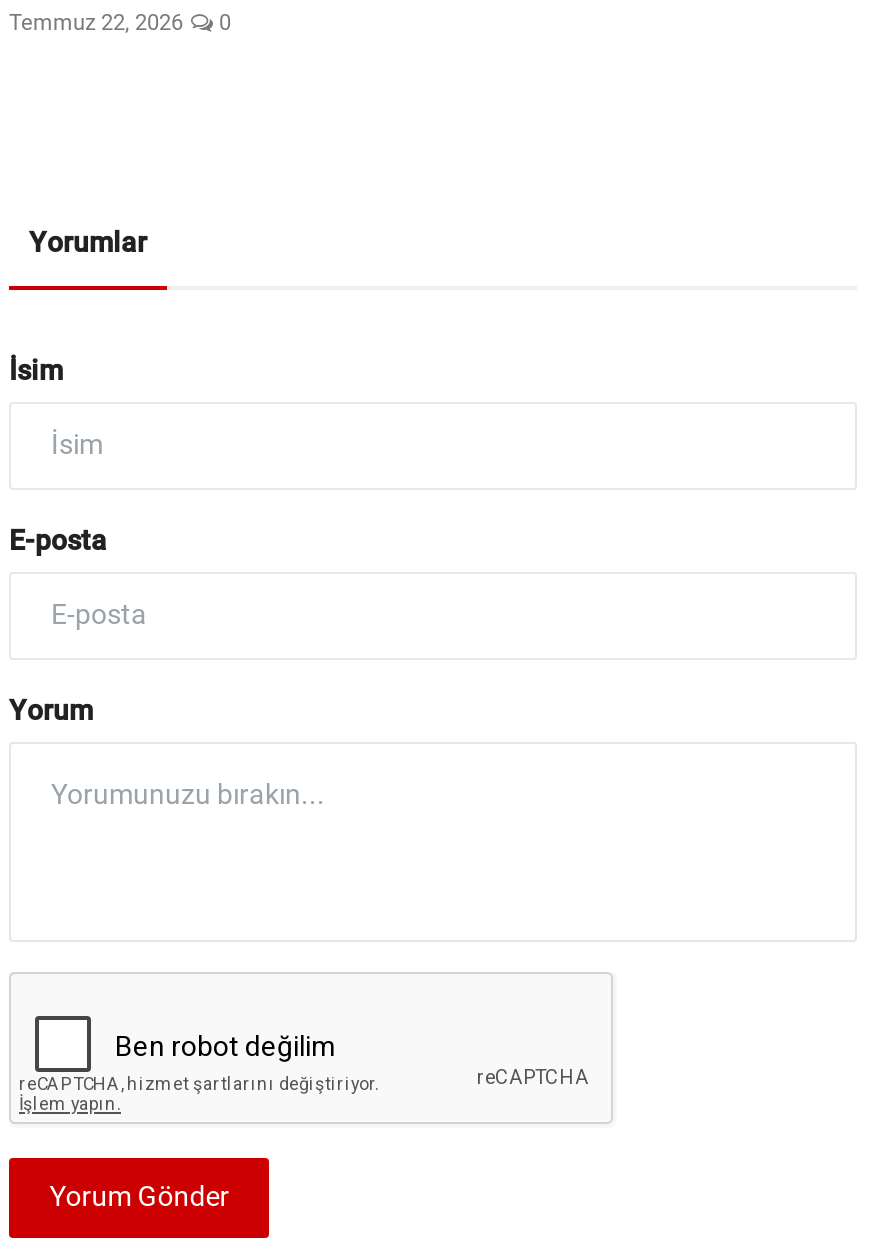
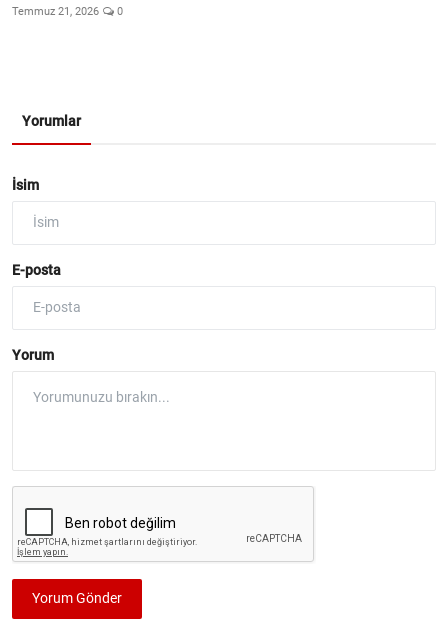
[9,10,231,36] Temmuz 22, 2026 0 -> [12,5,123,18] Temmuz 21, 2026 0

